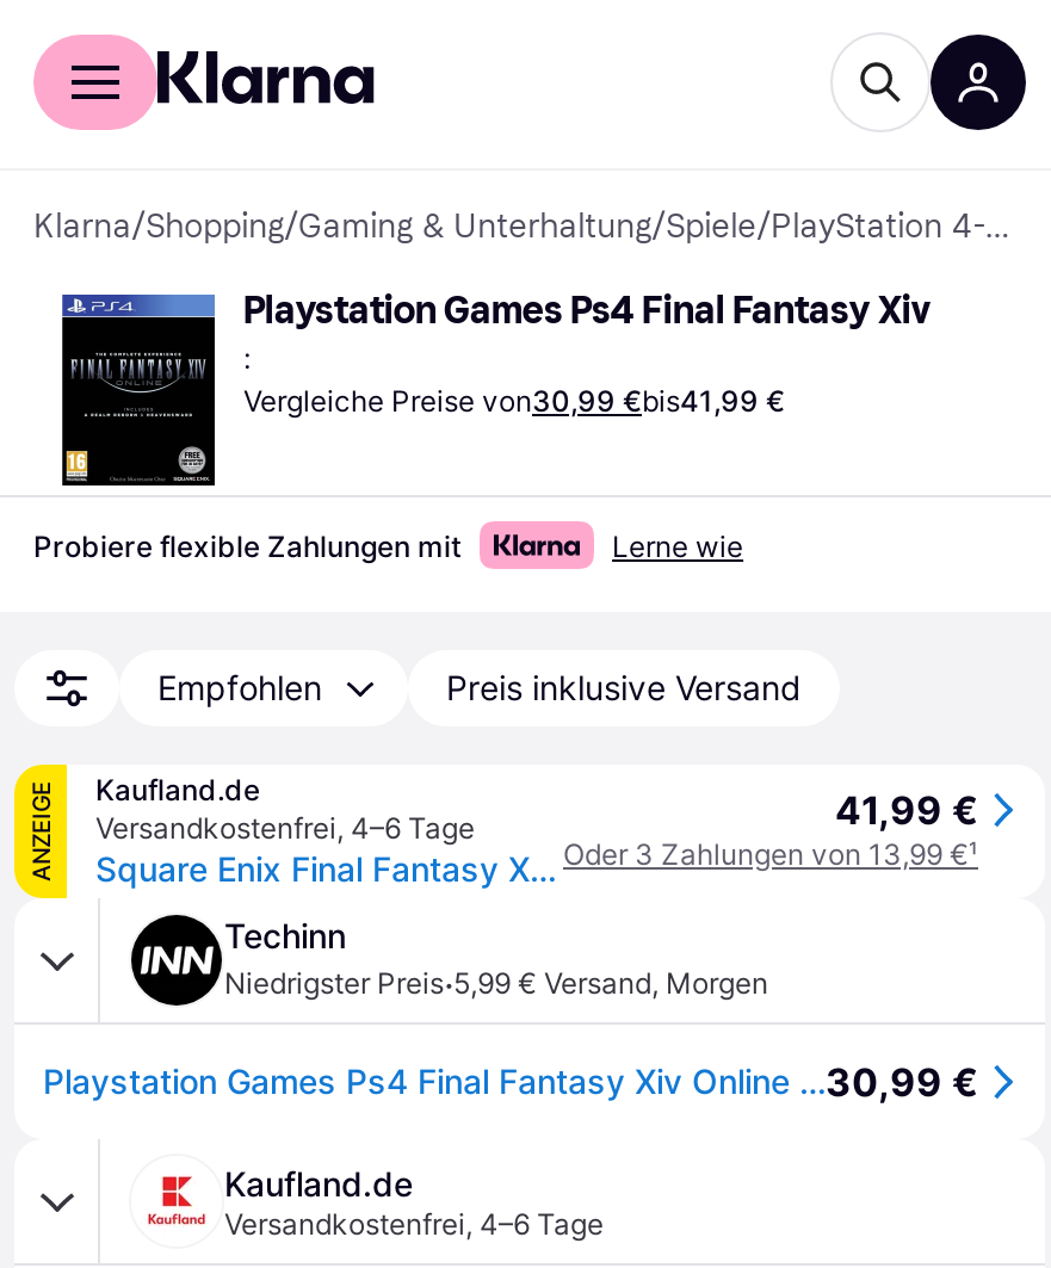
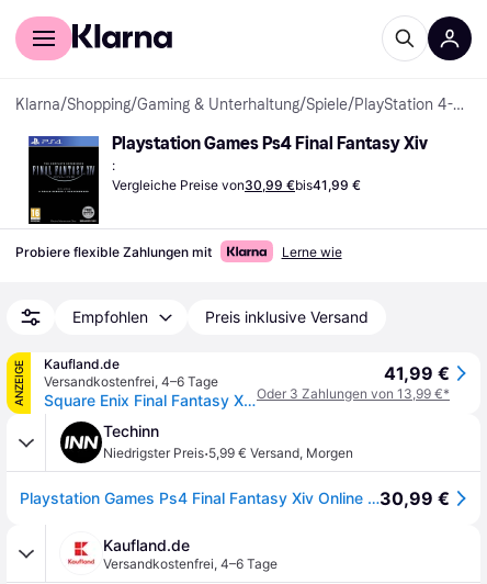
[563,836,978,872] Oder 3 Zahlungen von 13,99 €¹ -> [257,385,450,402] Oder 3 Zahlungen von 13,99 €*

